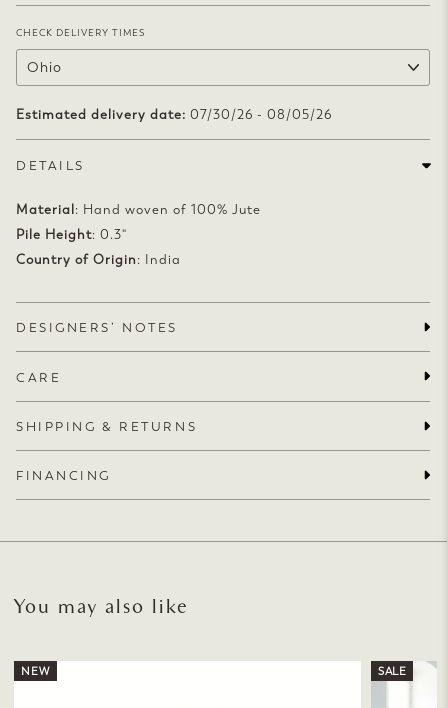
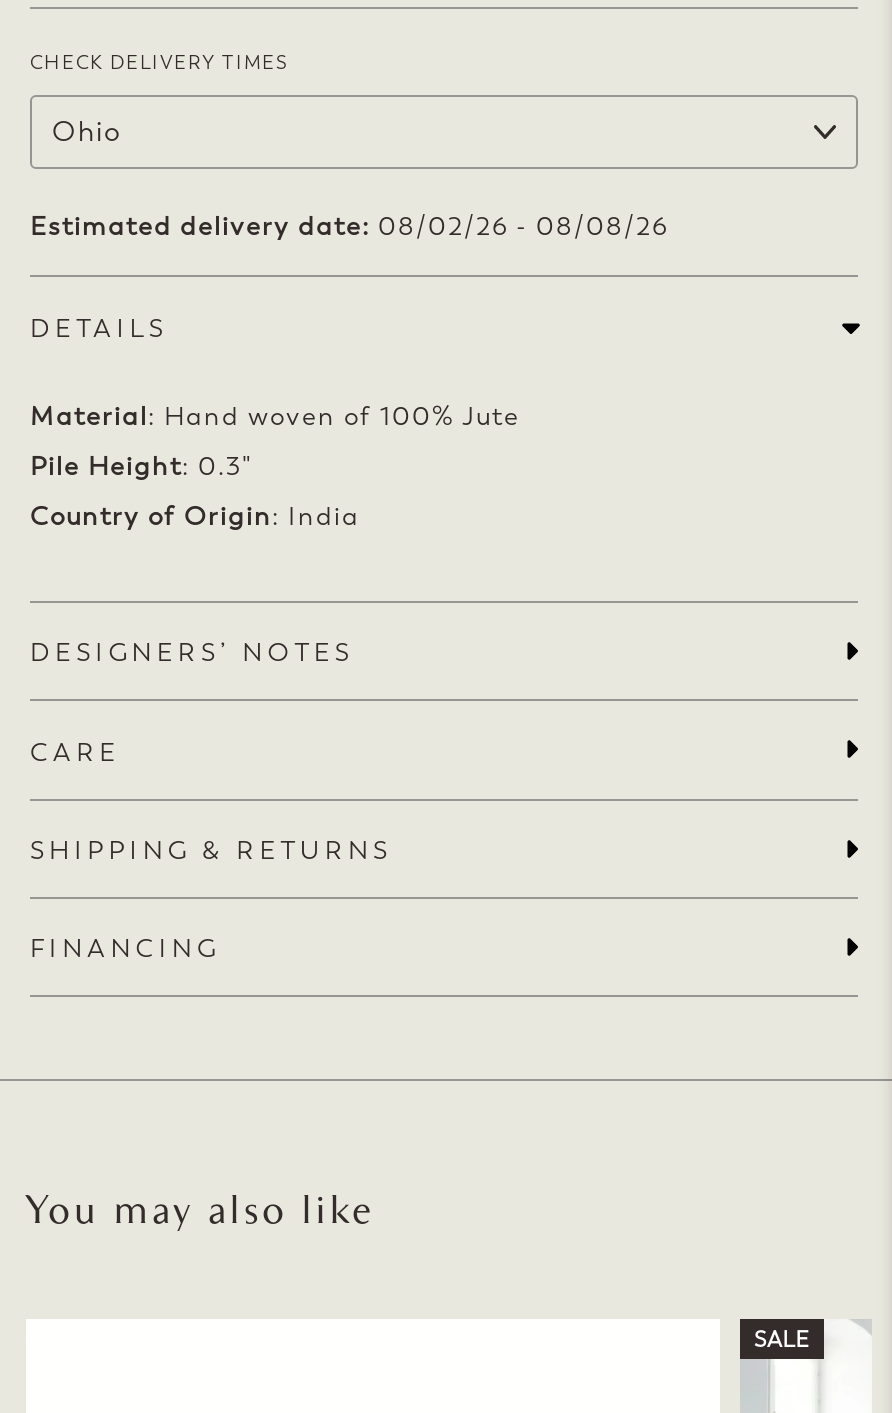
[16,107,332,122] Estimated delivery date: 07/30/26 - 08/05/26 -> [30,212,668,242] Estimated delivery date: 08/02/26 - 08/08/26
[21,665,50,678] NEW -> none

